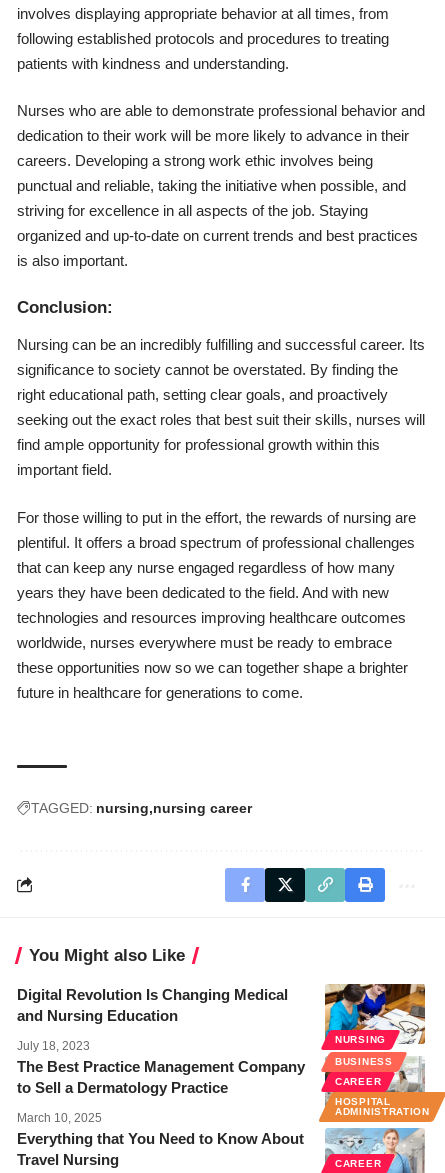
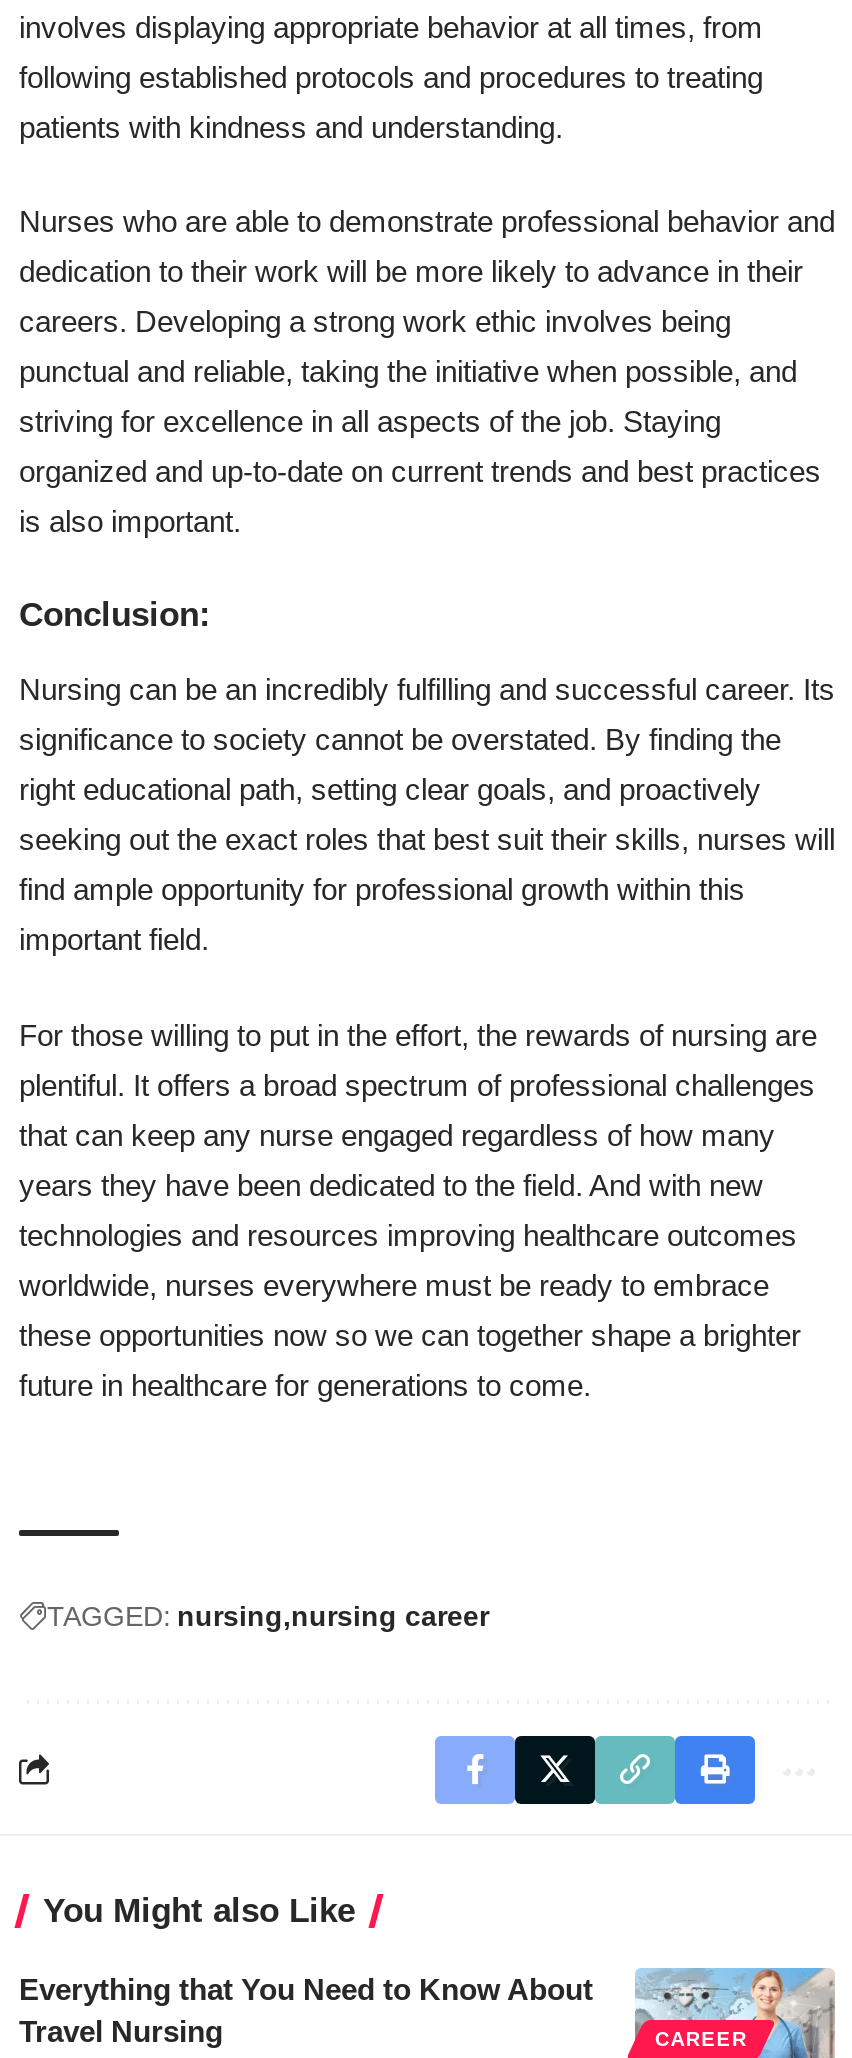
[17,986,442,1117] [image] | Digital Revolution Is Changing Medical | and Nursing Education | July 18, 2023 | BUSINESS | CAREER | HOSPITAL | ADMINISTRATION -> none
[322,983,426,1045] [image] | NURSING -> none
[17,1058,305,1125] The Best Practice Management Company | to Sell a Dermatology Practice | March 10, 2025 -> none

